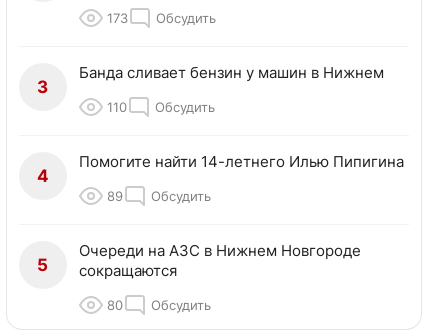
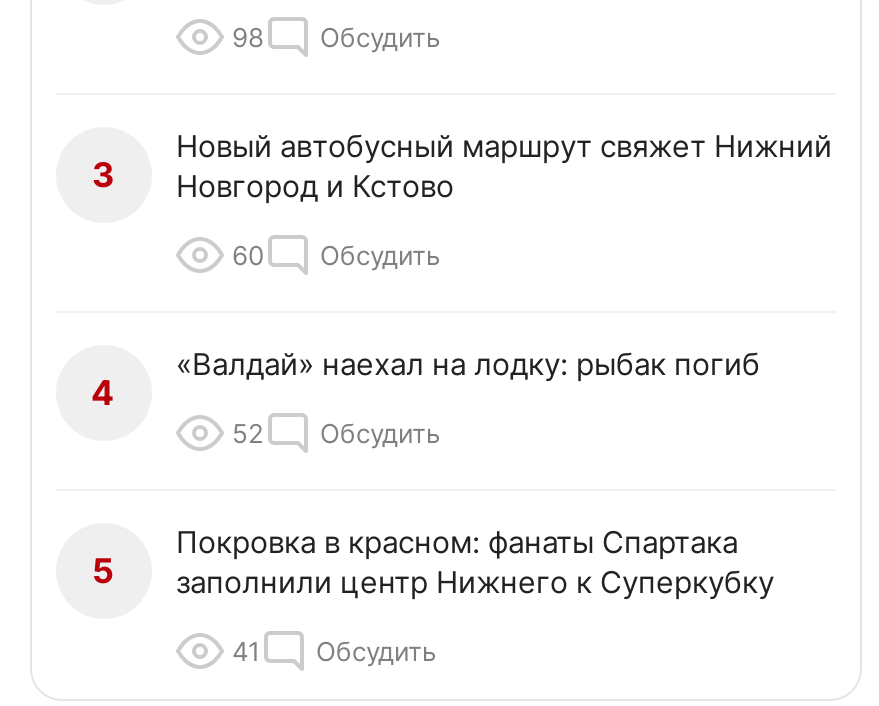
[107,10,216,26] 173 Обсудить -> [232,20,440,52] 98 Обсудить
[79,63,384,82] Банда сливает бензин у машин в Нижнем -> [176,126,832,204] Новый автобусный маршрут свяжет Нижний | Новгород и Кстово
[107,99,215,115] 110 Обсудить -> [232,238,440,270] 60 Обсудить
[79,152,404,171] Помогите найти 14-летнего Илью Пипигина -> [176,344,760,382] «Валдай» наехал на лодку: рыбак погиб
[107,188,211,204] 89 Обсудить -> [232,416,440,448] 52 Обсудить
[79,241,361,280] Очереди на АЗС в Нижнем Новгороде | сокращаются -> [176,522,774,600] Покровка в красном: фанаты Спартака | заполнили центр Нижнего к Суперкубку
[107,297,211,313] 80 Обсудить -> [232,634,436,666] 41 Обсудить

